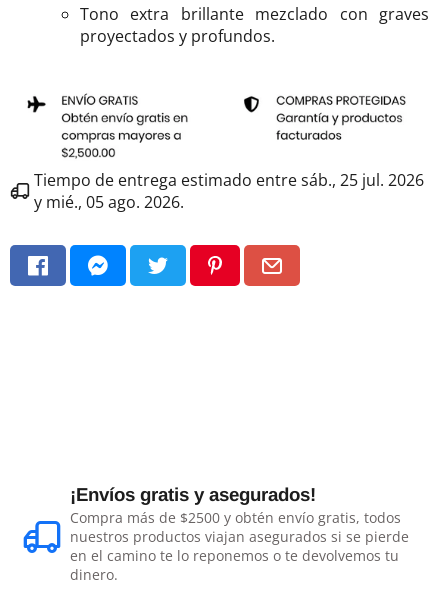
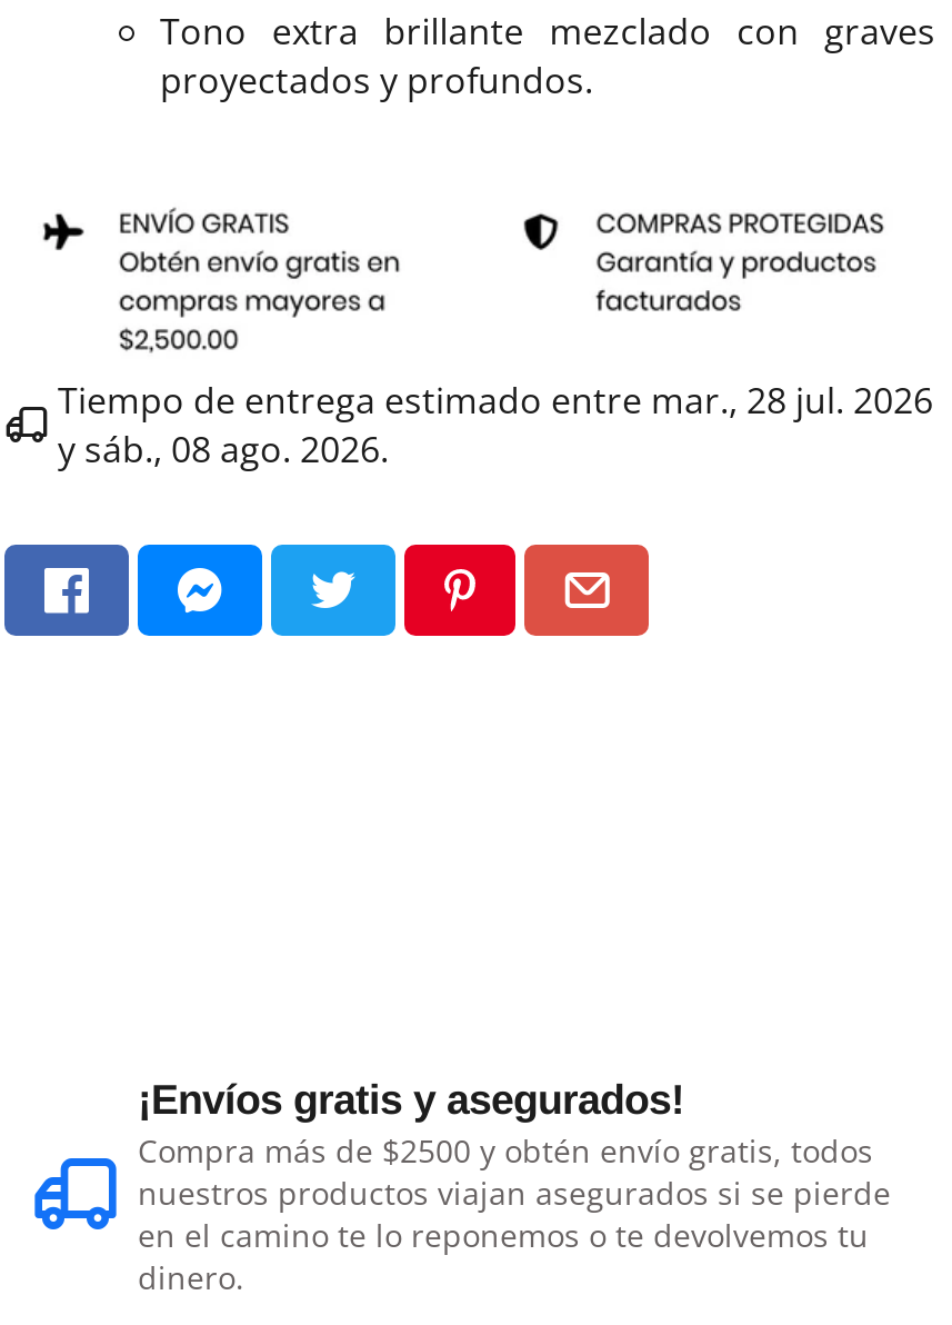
[34,169,424,191] Tiempo de entrega estimado entre sáb., 25 jul. 2026 -> [58,375,933,424] Tiempo de entrega estimado entre mar., 28 jul. 2026
[34,191,184,213] y mié., 05 ago. 2026. -> [58,424,389,473] y sáb., 08 ago. 2026.

